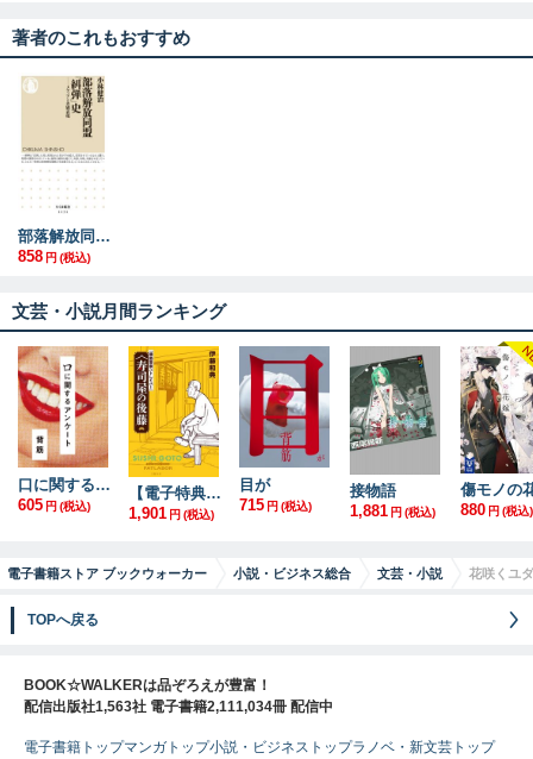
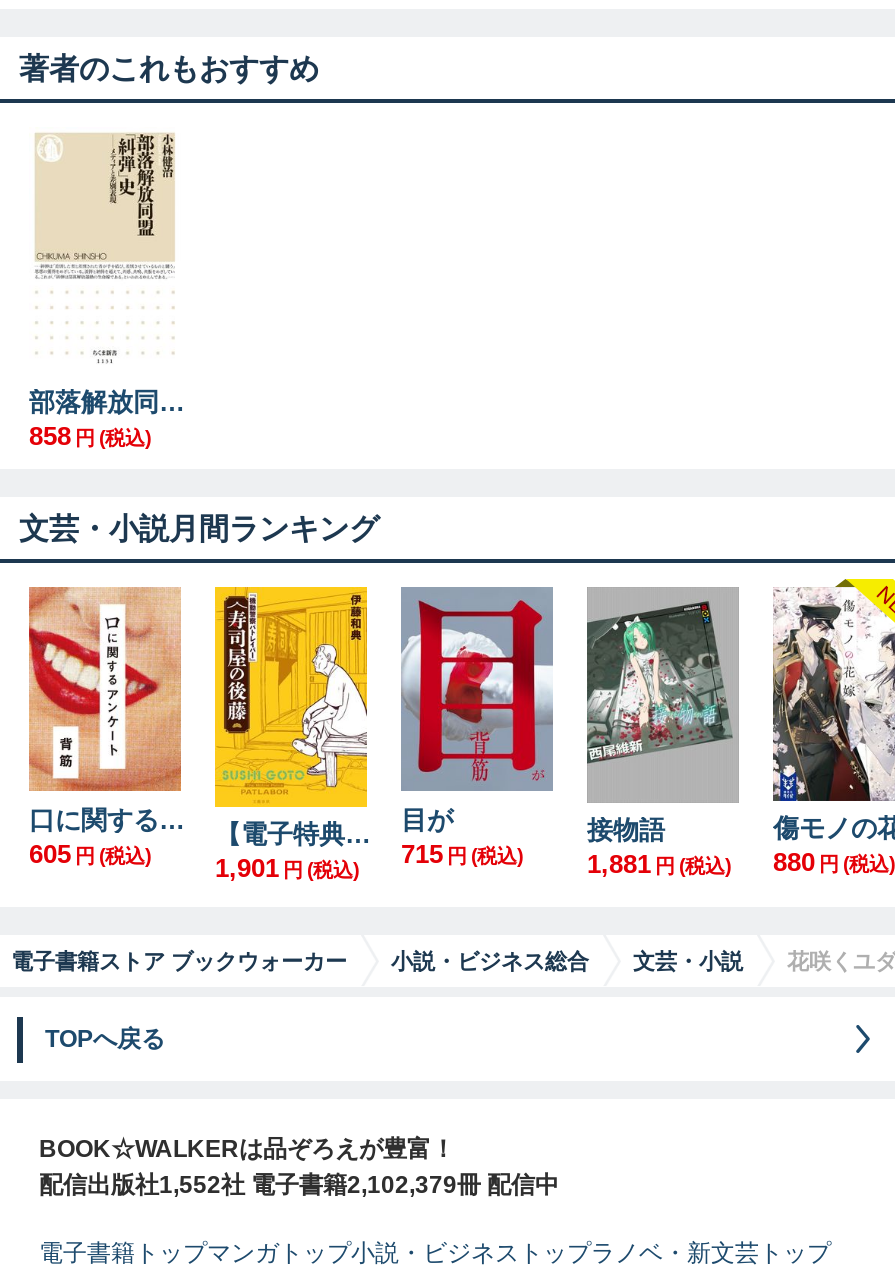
[24,698,333,715] 配信出版社1,563社 電子書籍2,111,034冊 配信中 -> [39,1171,559,1199] 配信出版社1,552社 電子書籍2,102,379冊 配信中

